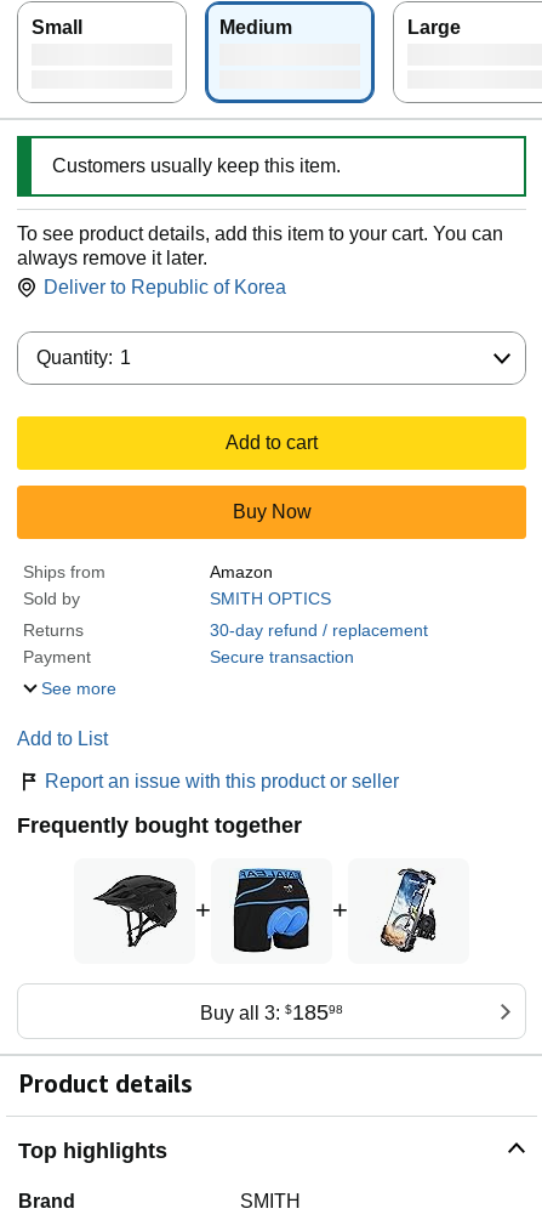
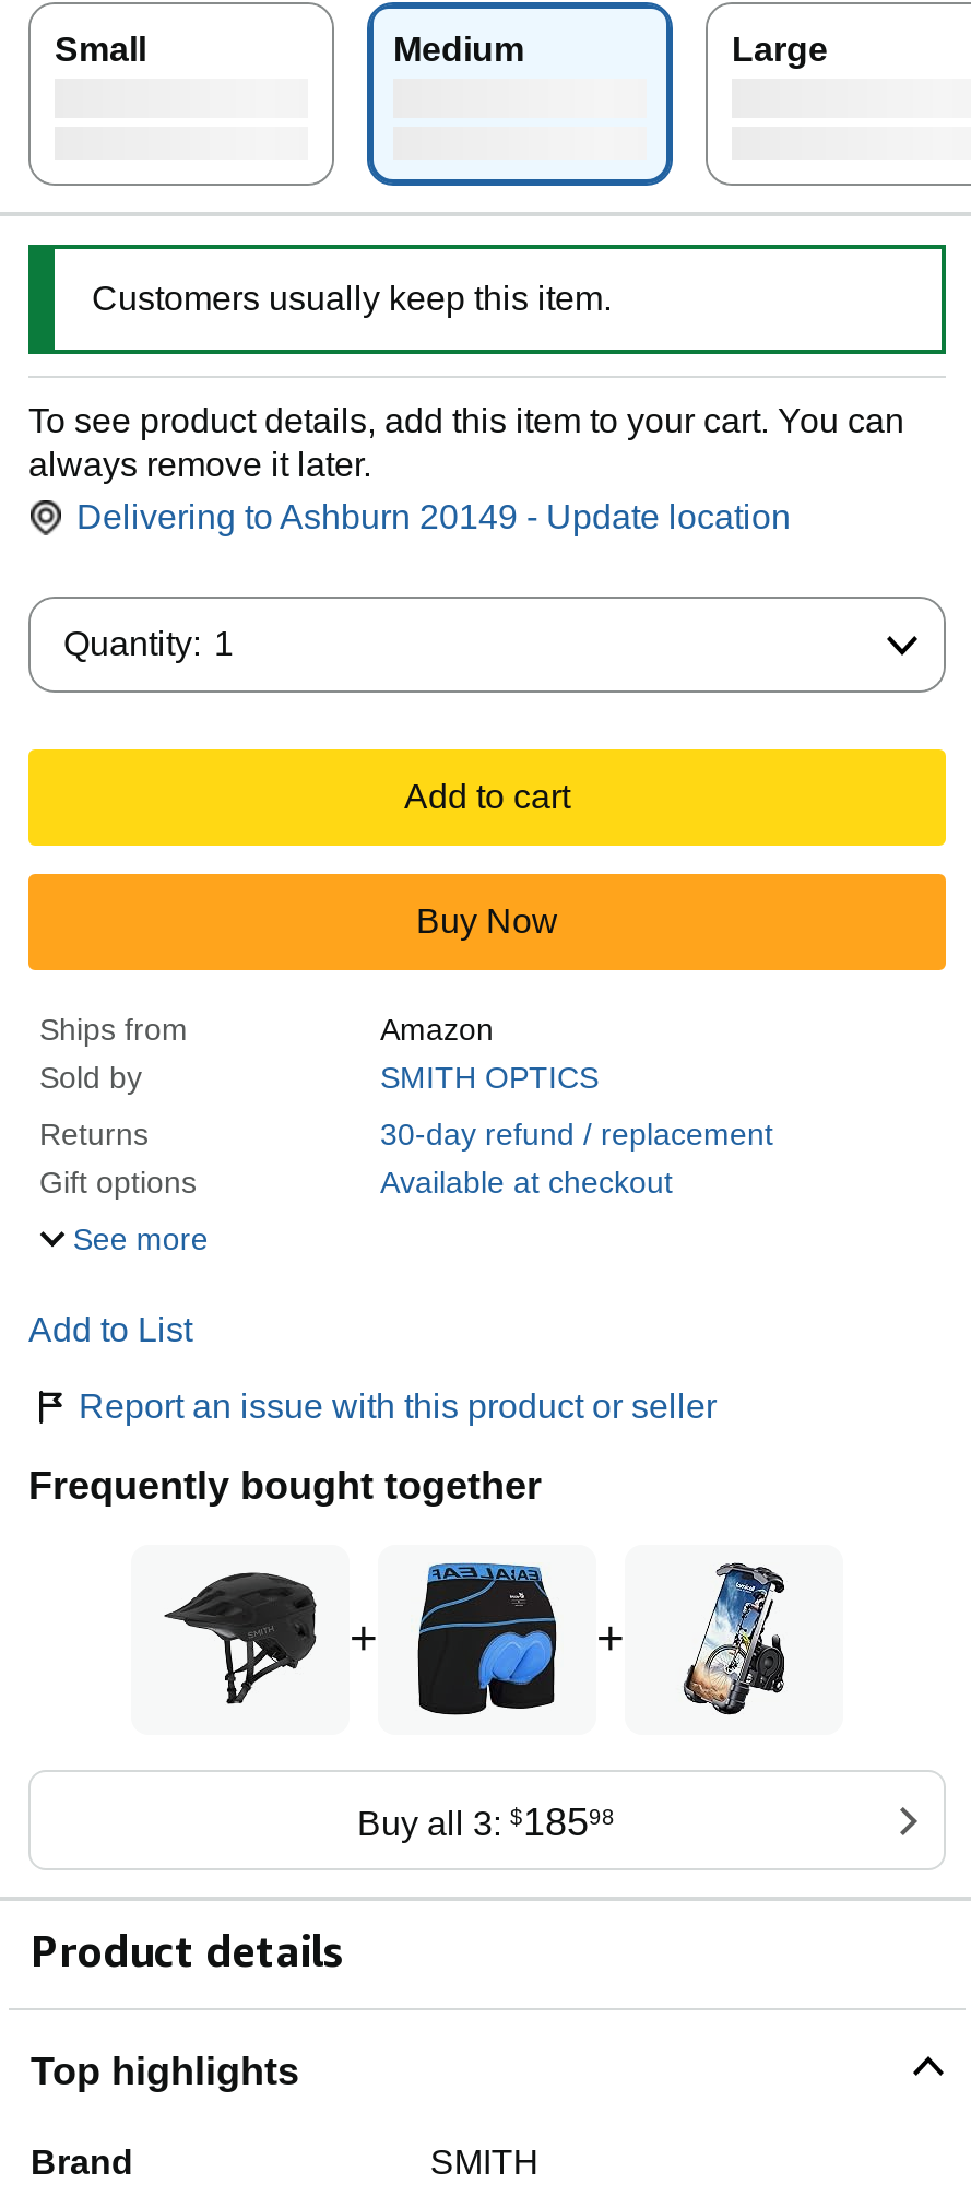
[44,276,286,297] Deliver to Republic of Korea -> [76,497,791,534] Delivering to Ashburn 20149 - Update location
[23,647,354,666] Payment | Secure transaction -> [39,1164,673,1199] Gift options | Available at checkout

